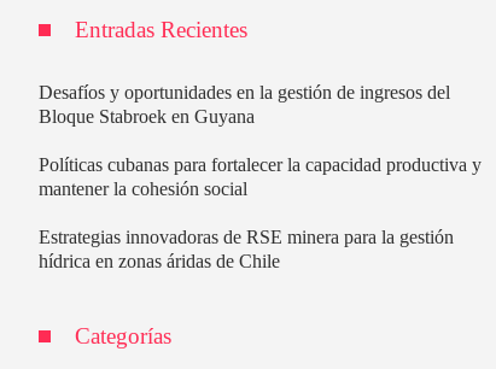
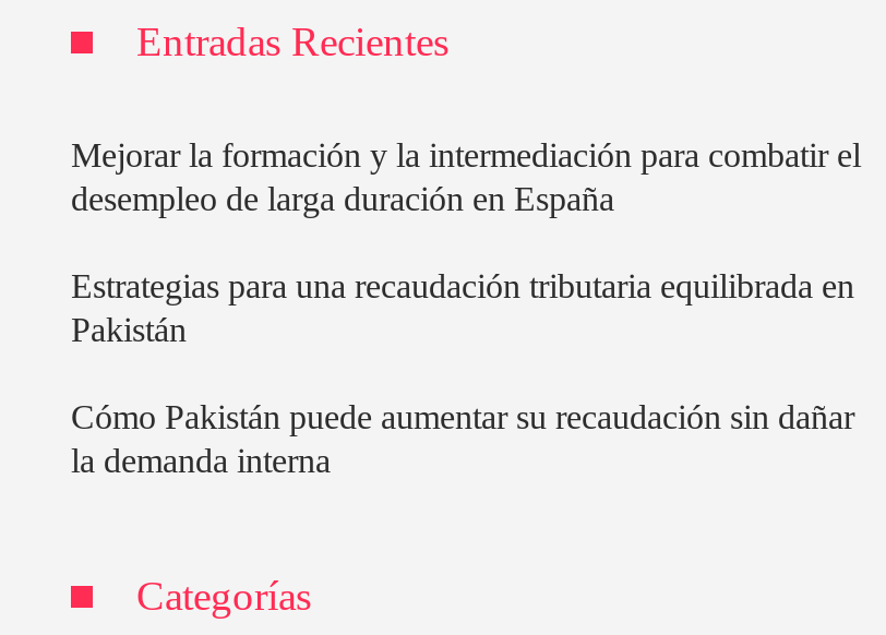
[39,82,450,127] Desafíos y oportunidades en la gestión de ingresos del | Bloque Stabroek en Guyana -> [71,136,861,217] Mejorar la formación y la intermediación para combatir el | desempleo de larga duración en España
[39,154,482,199] Políticas cubanas para fortalecer la capacidad productiva y | mantener la cohesión social -> [71,267,854,348] Estrategias para una recaudación tributaria equilibrada en | Pakistán
[39,227,454,271] Estrategias innovadoras de RSE minera para la gestión | hídrica en zonas áridas de Chile -> [71,398,854,479] Cómo Pakistán puede aumentar su recaudación sin dañar | la demanda interna

